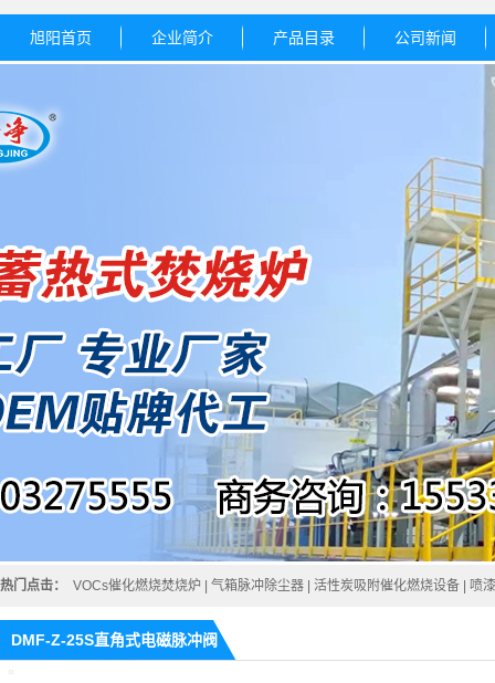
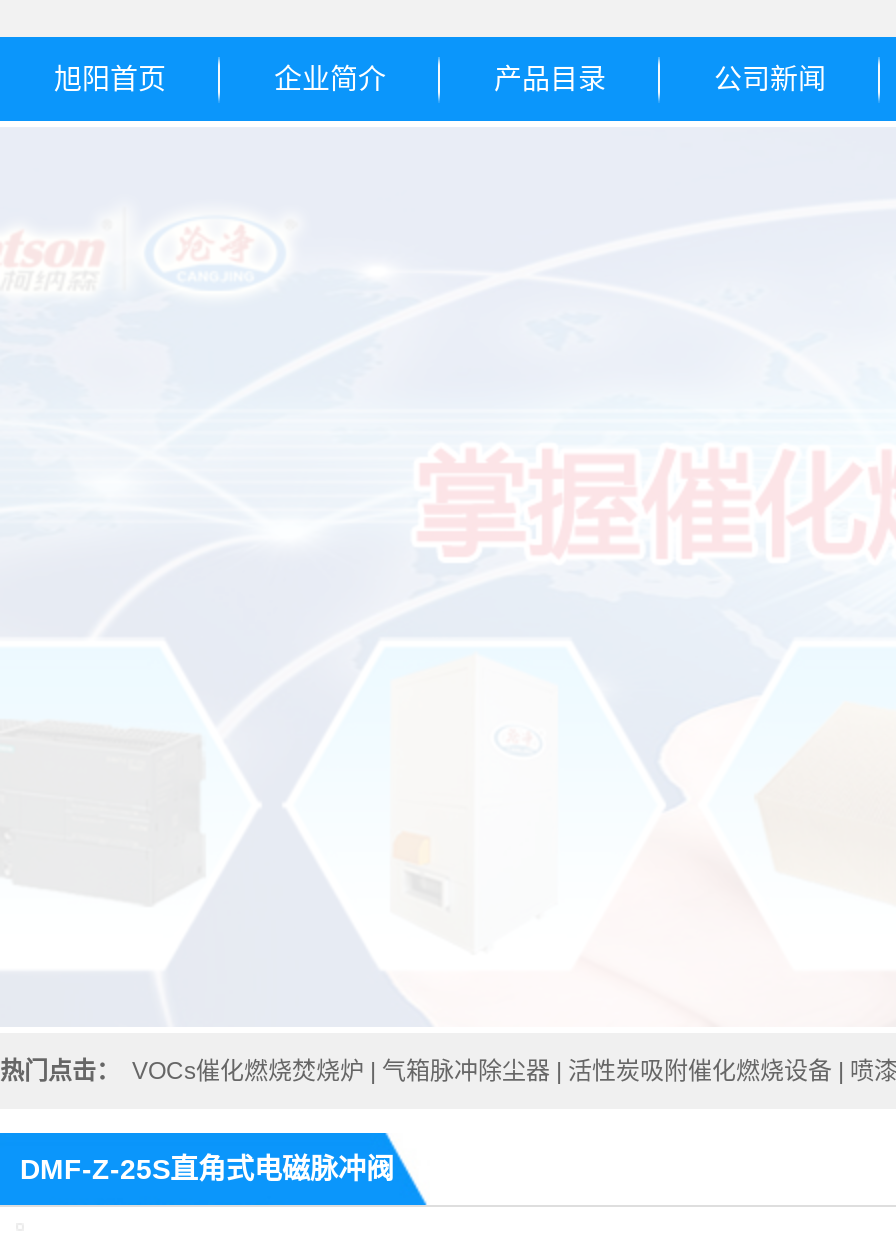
[3,64,492,563] [image] -> none

